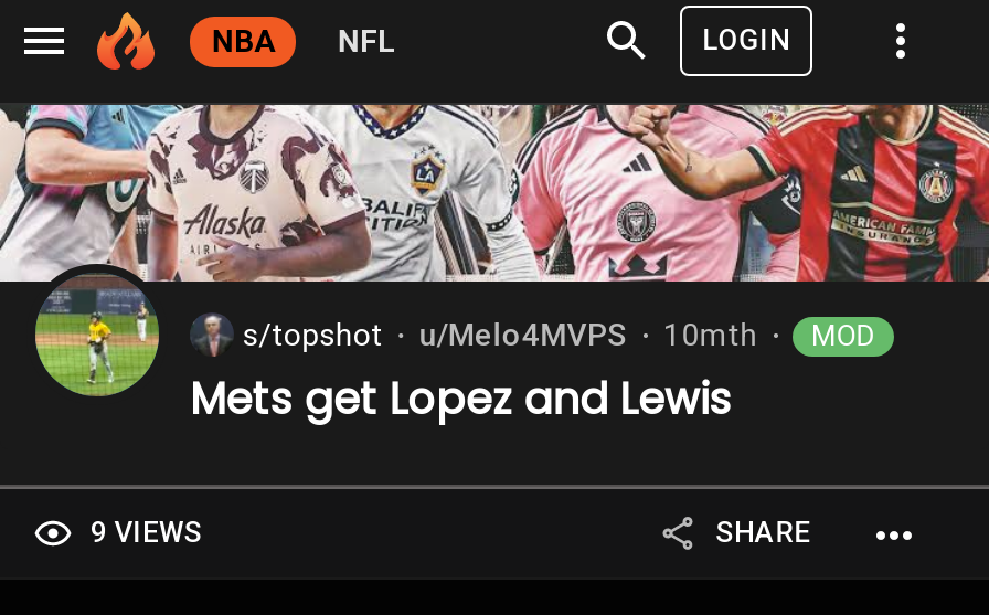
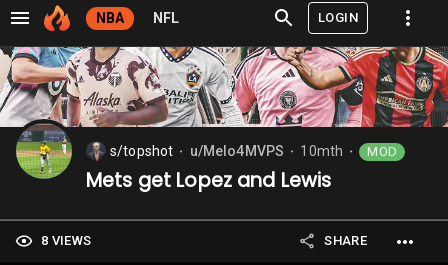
[91,516,202,549] 9 VIEWS -> [41,233,92,248] 8 VIEWS

